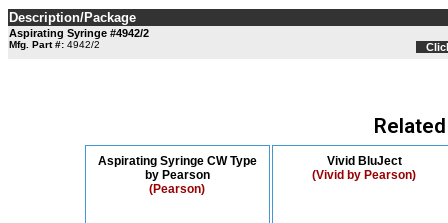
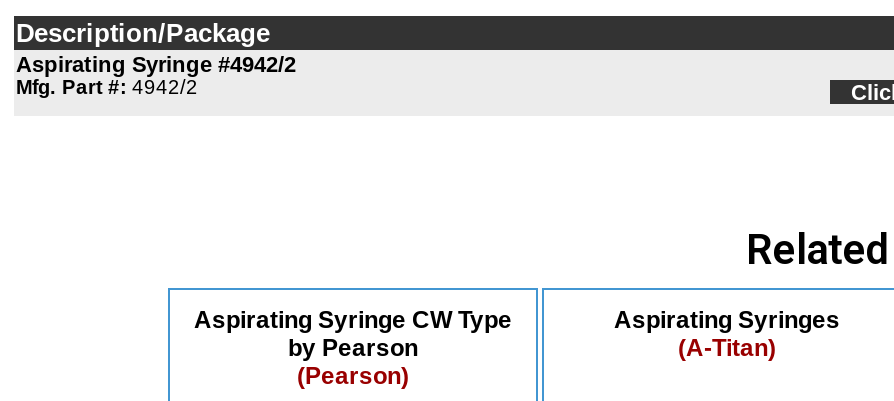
[312,154,416,182] Vivid BluJect | (Vivid by Pearson) -> [614,306,840,362] Aspirating Syringes | (A-Titan)

